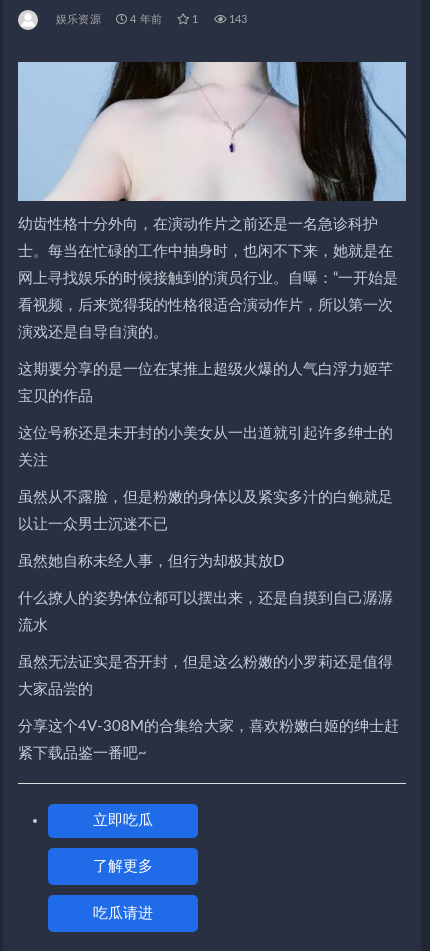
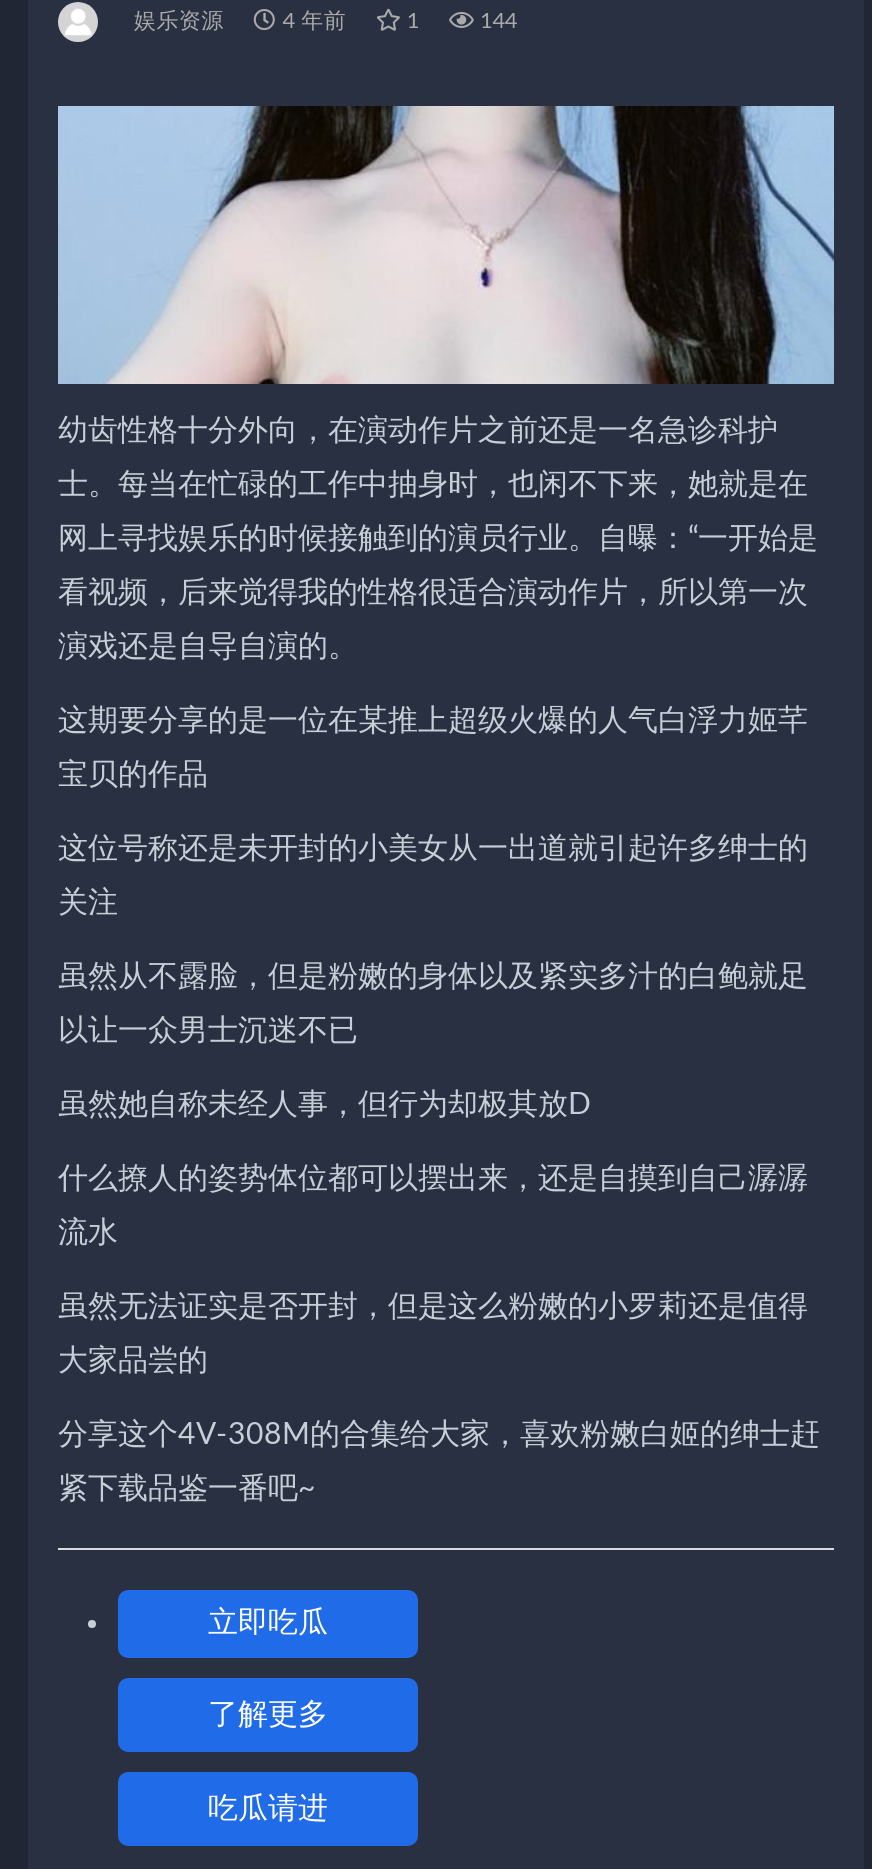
[226,14,248,25] 143 -> [474,10,517,32] 144

